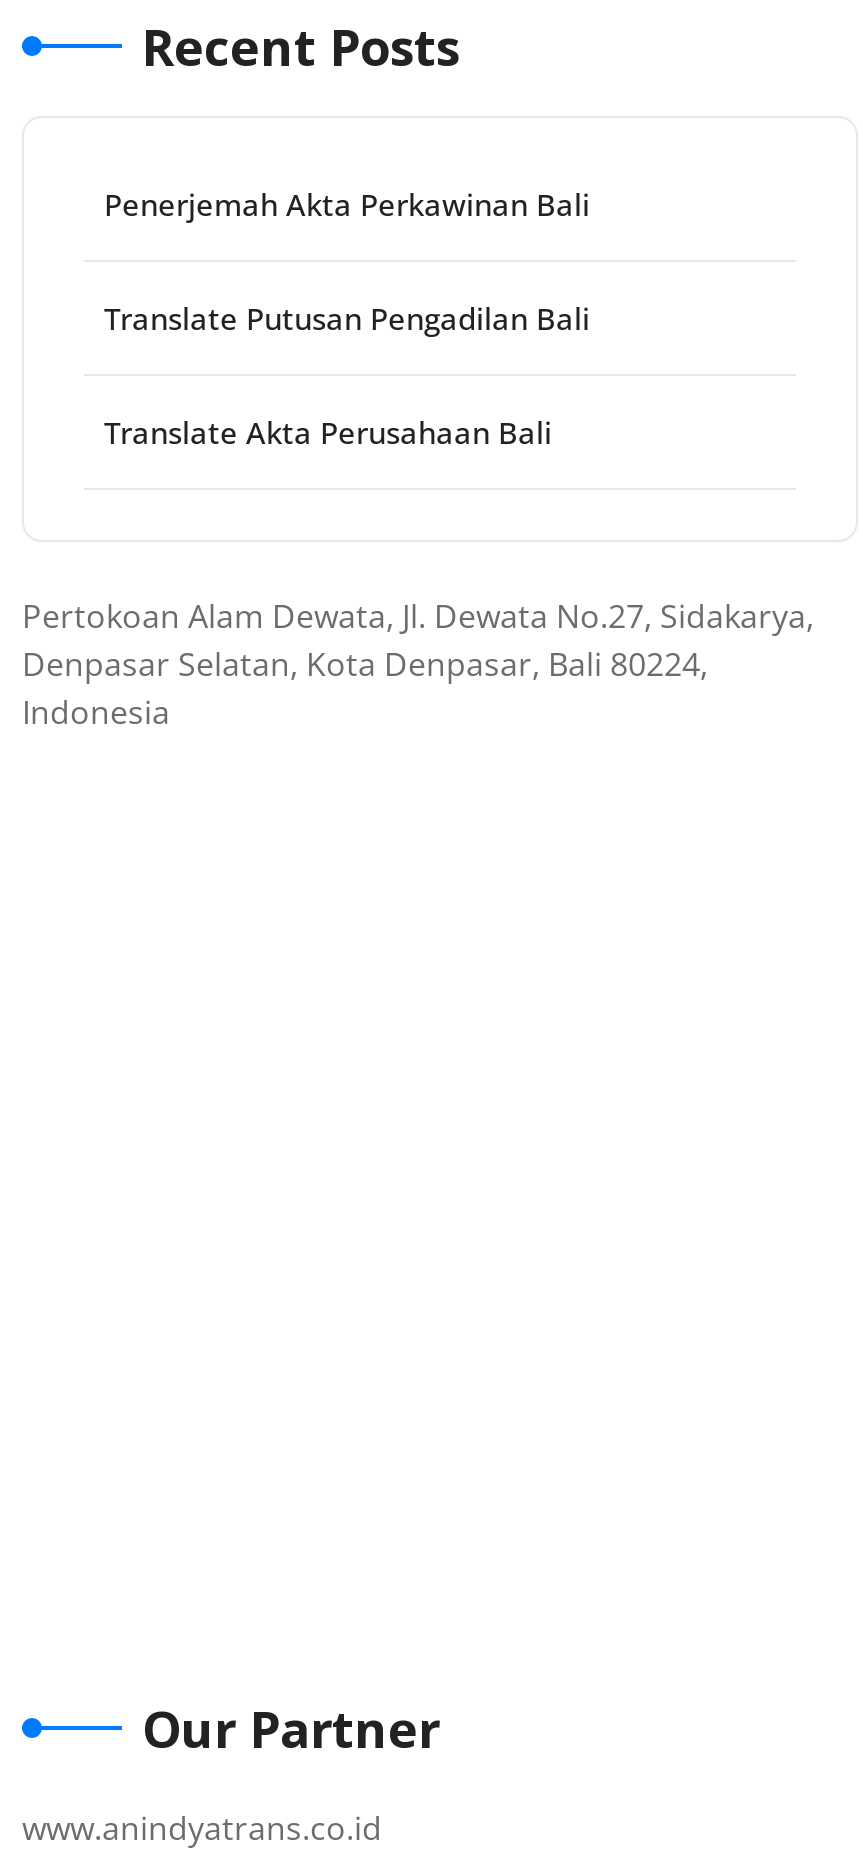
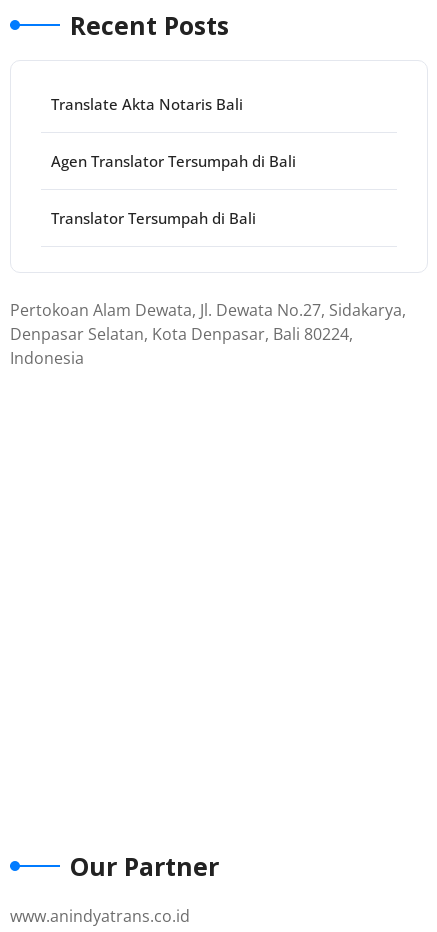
[104,184,590,224] Penerjemah Akta Perkawinan Bali -> [51,94,243,114] Translate Akta Notaris Bali
[104,298,590,338] Translate Putusan Pengadilan Bali -> [51,151,296,171] Agen Translator Tersumpah di Bali
[104,412,552,452] Translate Akta Perusahaan Bali -> [51,208,256,228] Translator Tersumpah di Bali

